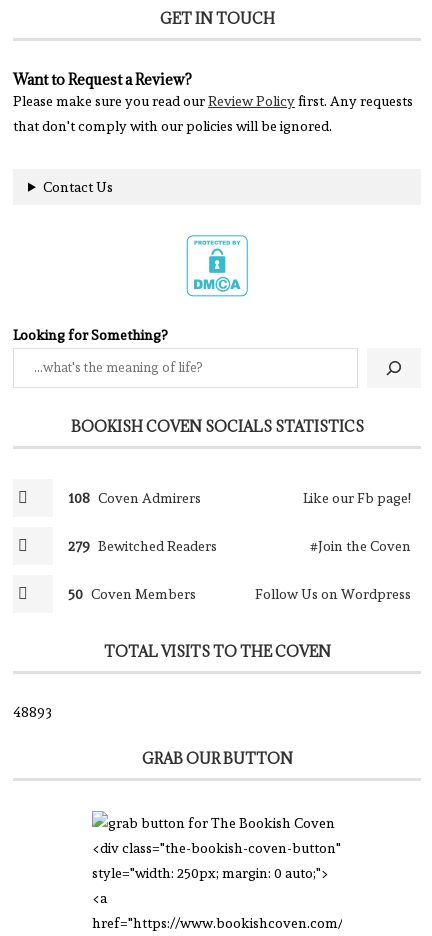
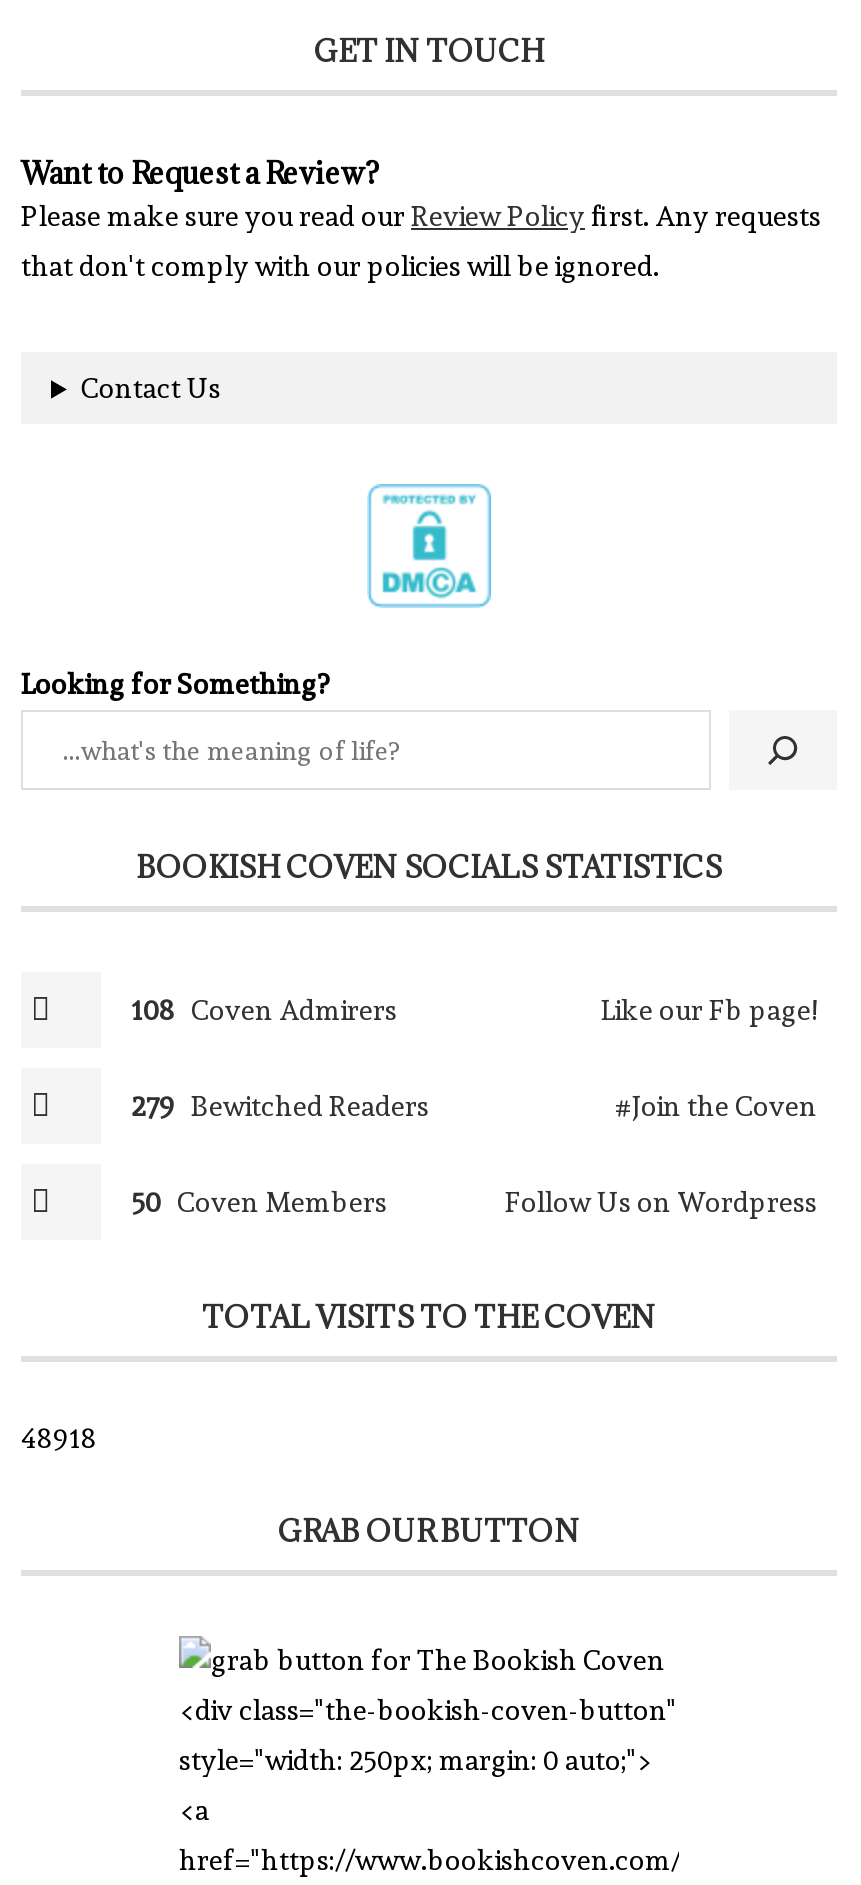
[13,704,52,720] 48893 -> [21,1423,97,1455] 48918

